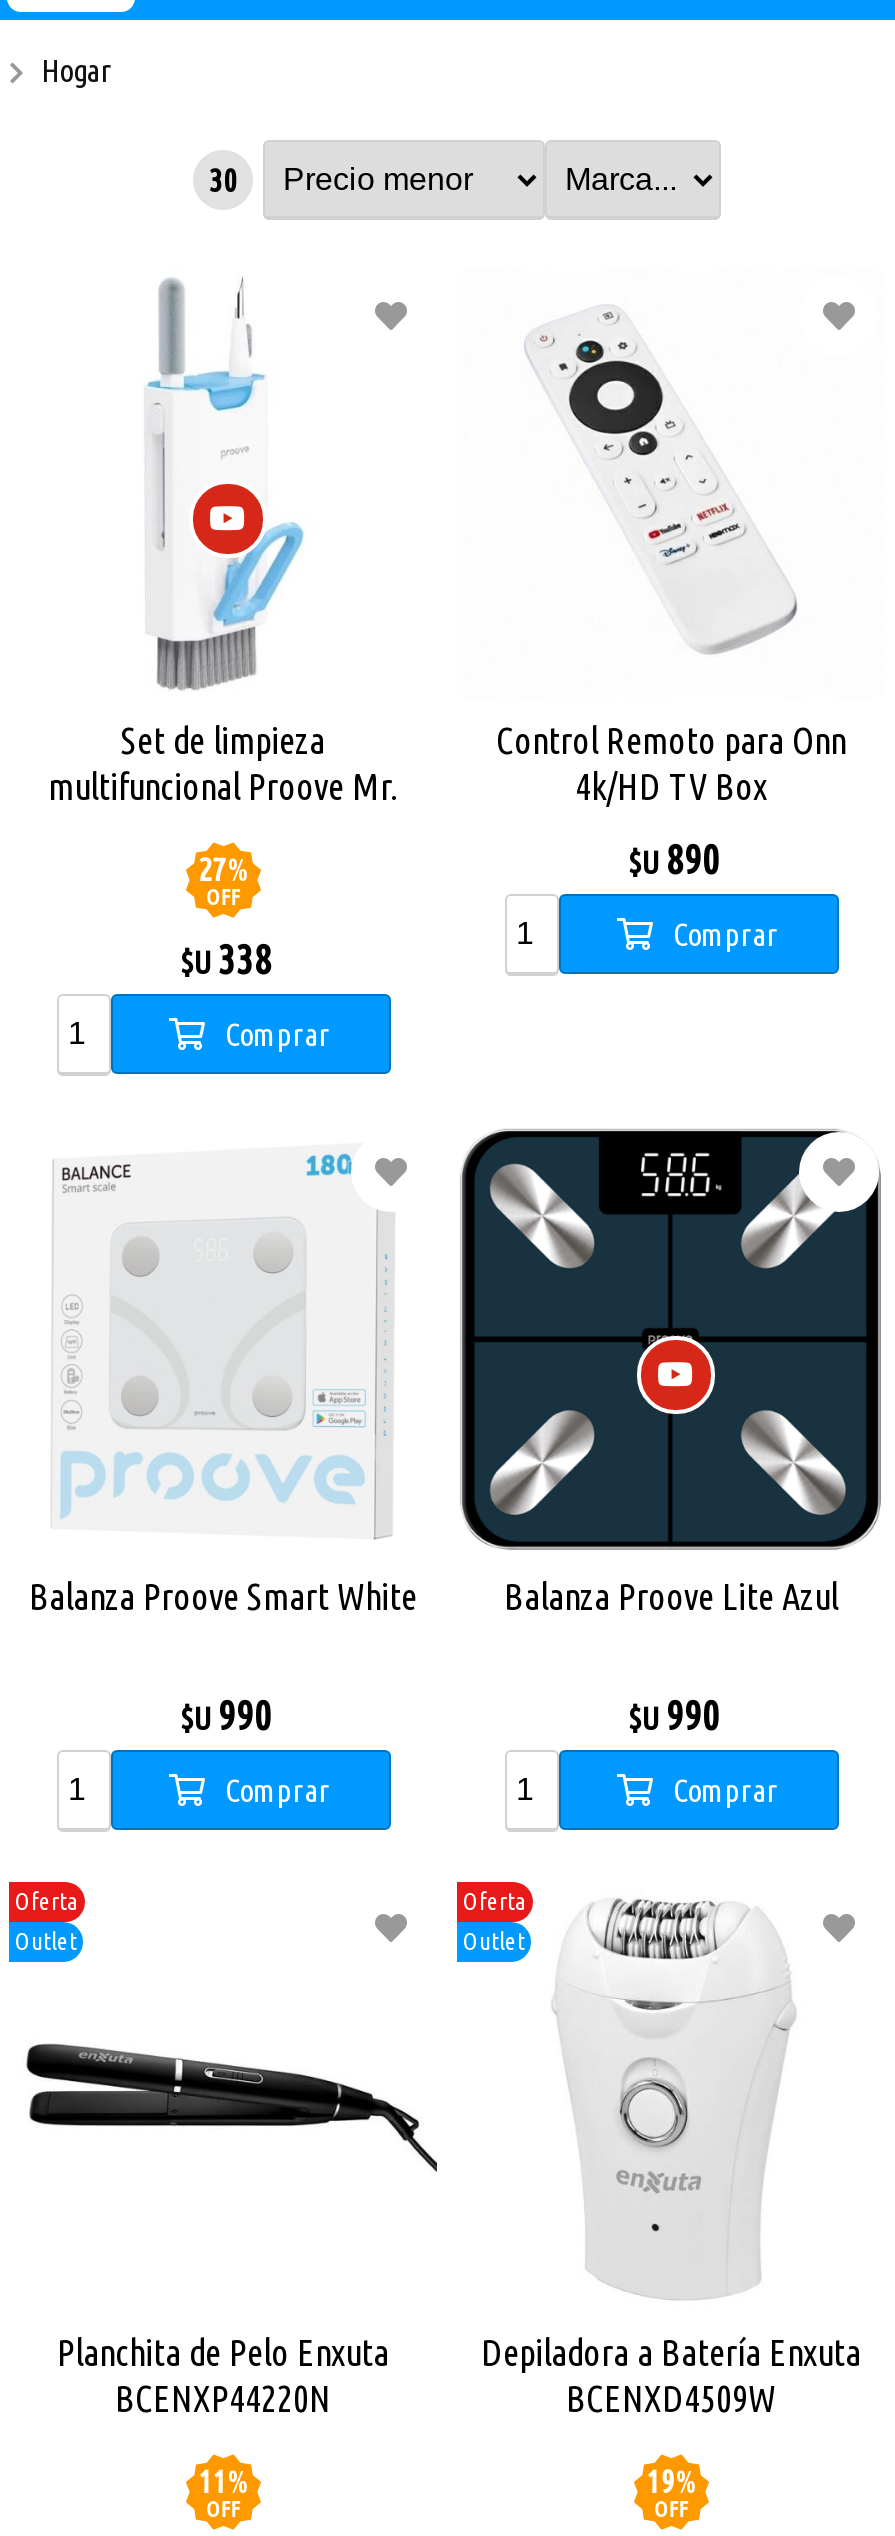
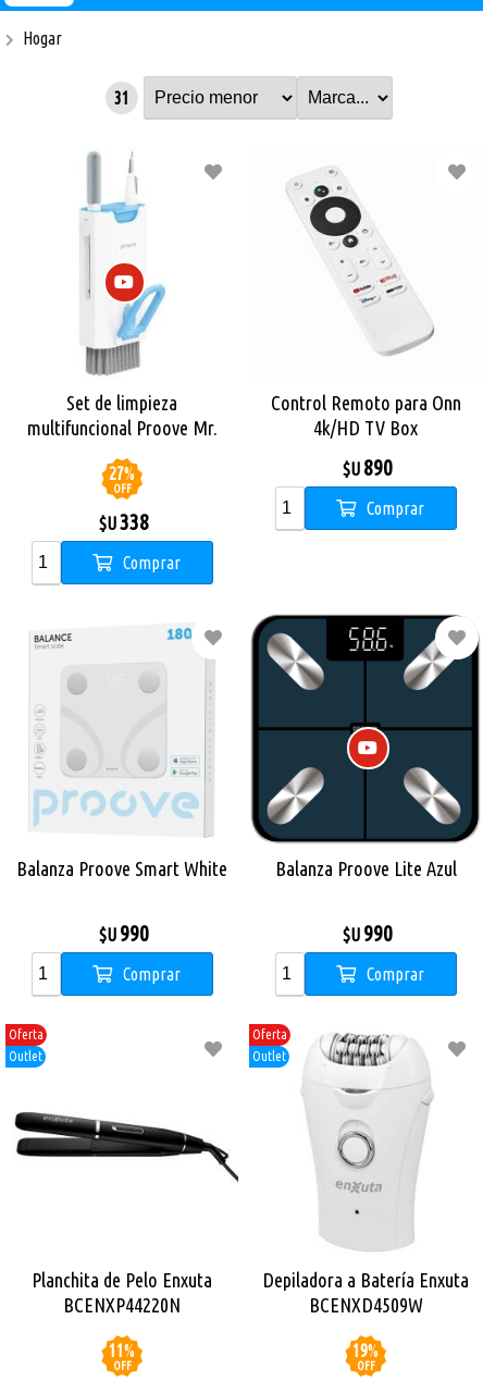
[209,162,237,198] 30 -> [114,88,129,108] 31

